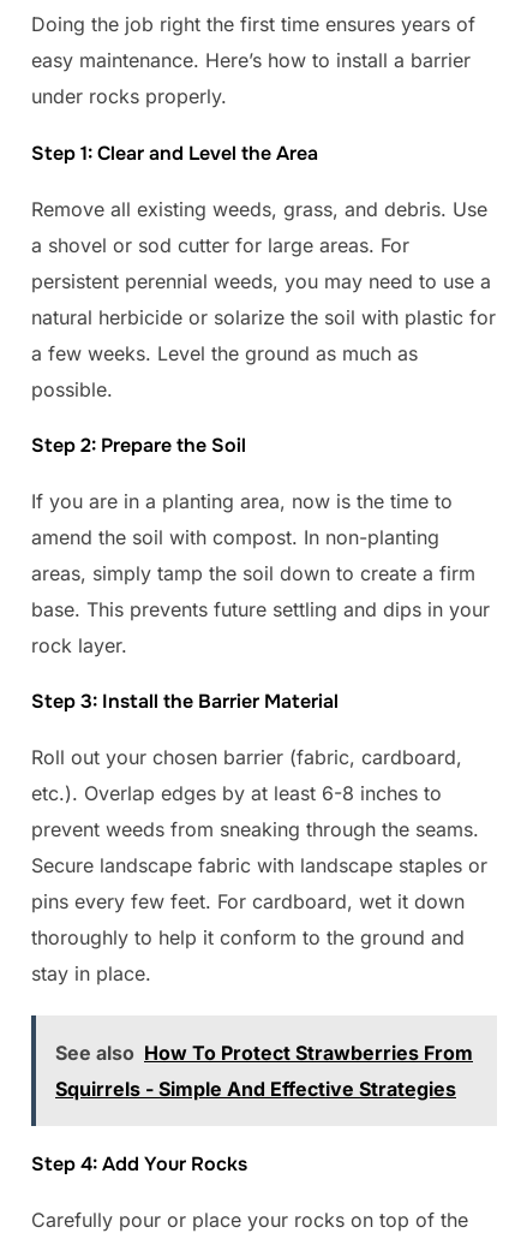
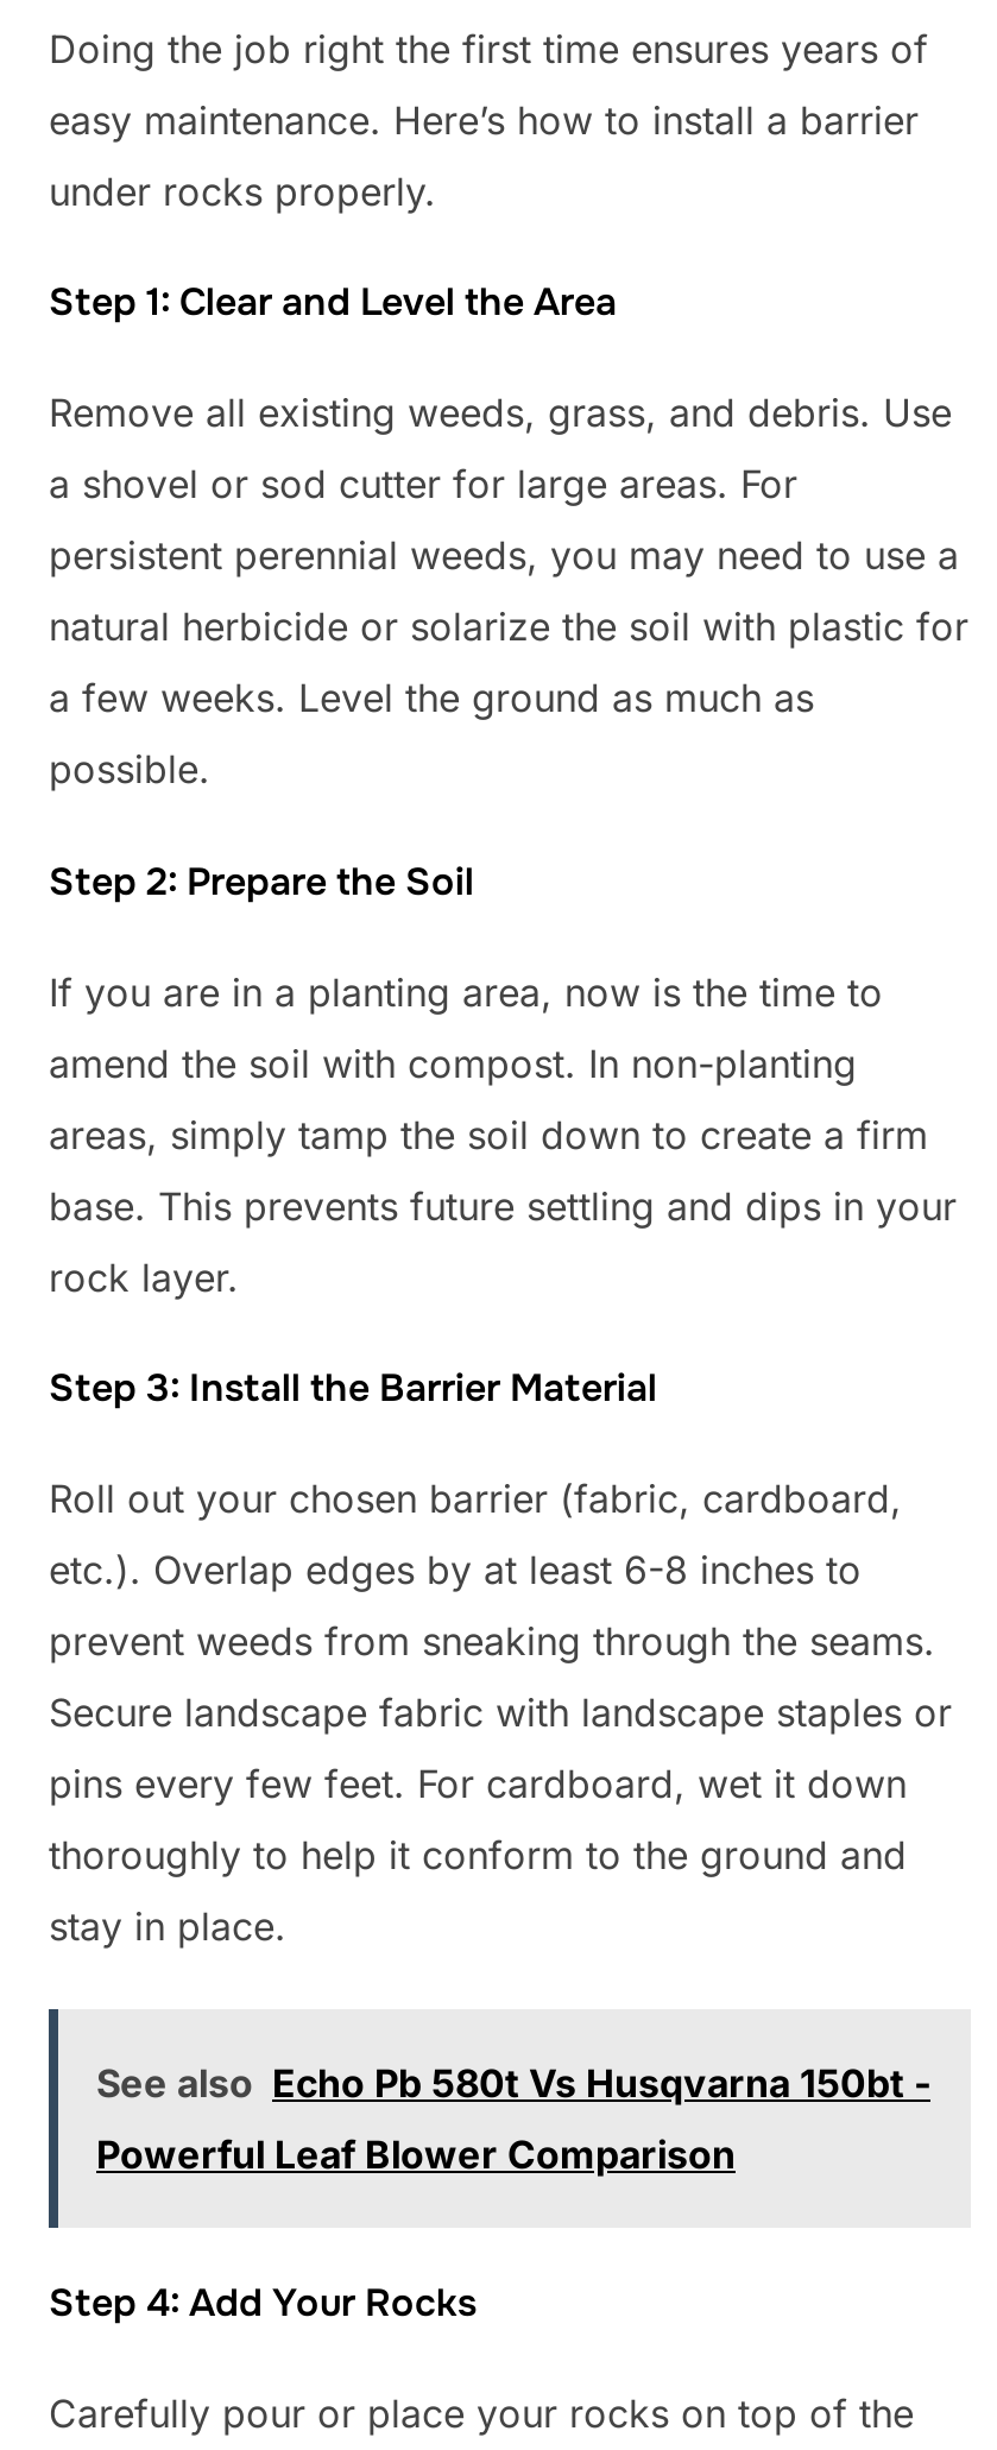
[55,1041,473,1065] See also How To Protect Strawberries From -> [96,2059,930,2107] See also Echo Pb 580t Vs Husqvarna 150bt -
[55,1077,456,1101] Squirrels - Simple And Effective Strategies -> [96,2130,736,2178] Powerful Leaf Blower Comparison

